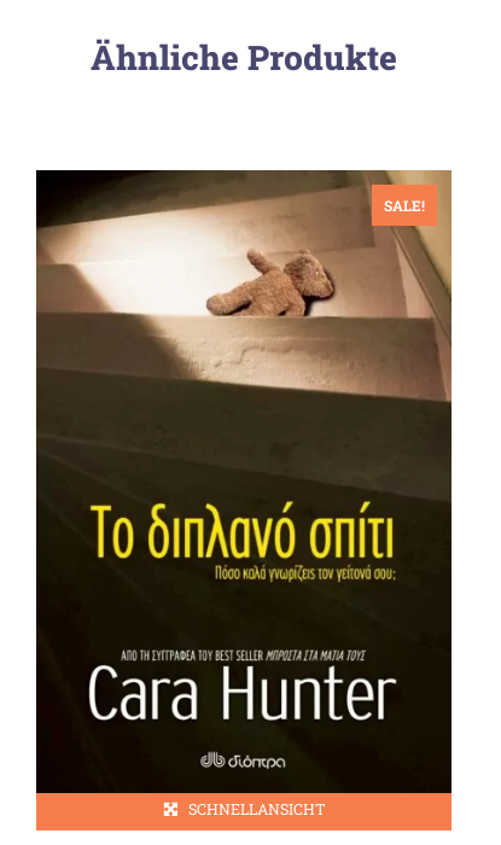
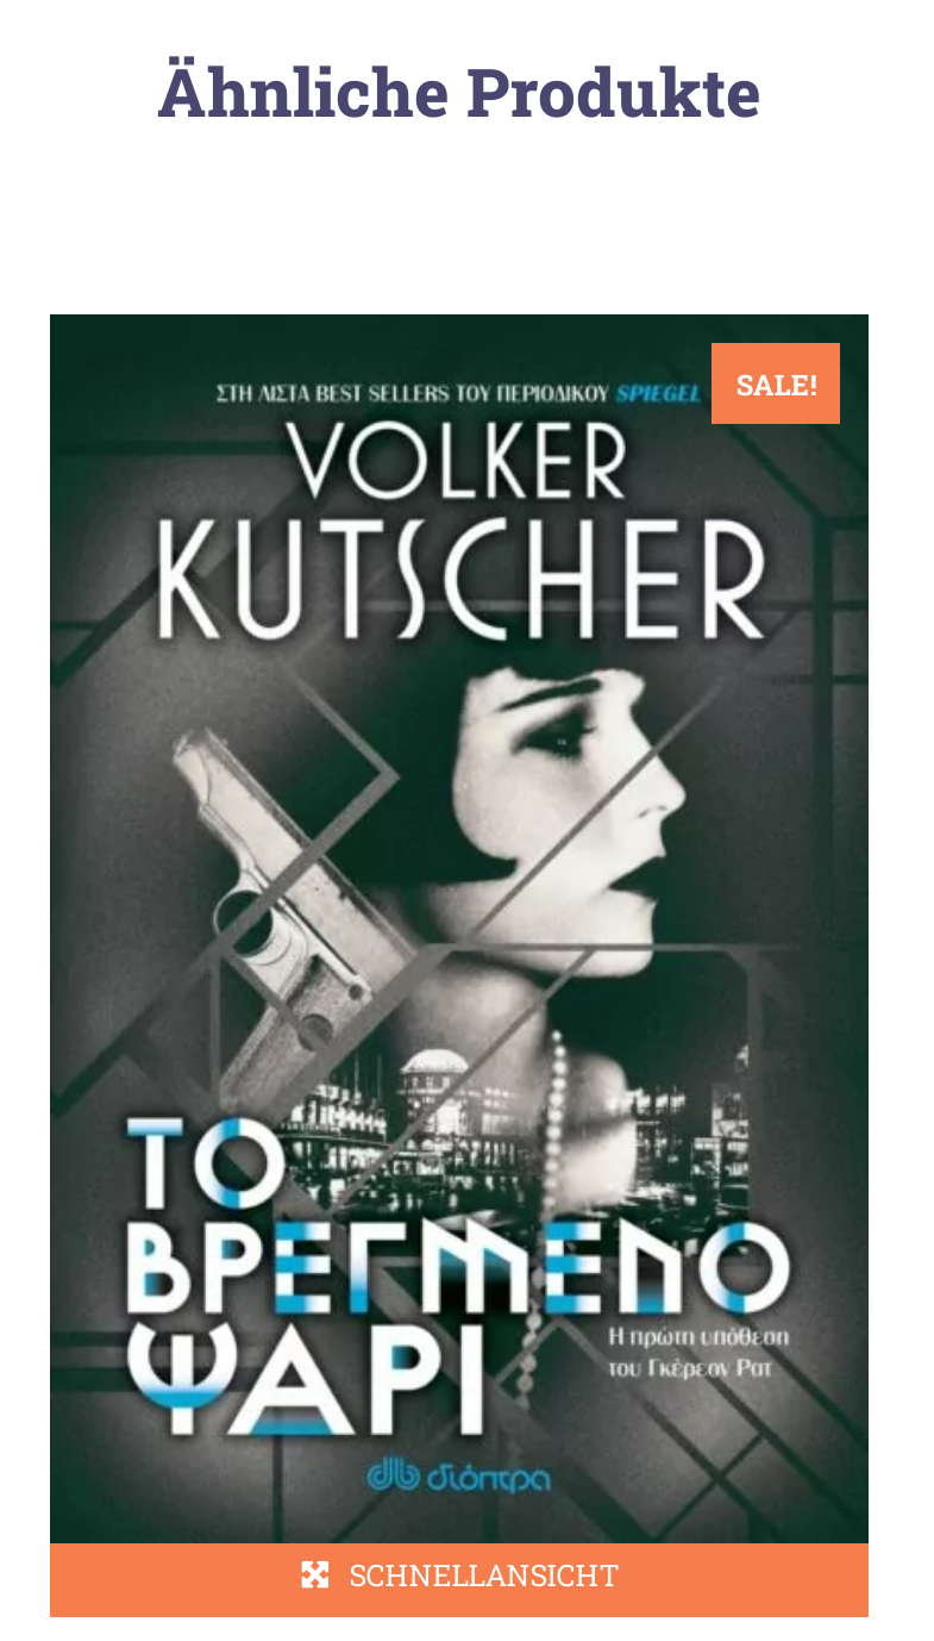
[35,169,453,793] [image] -> [48,312,871,1543] [image]

